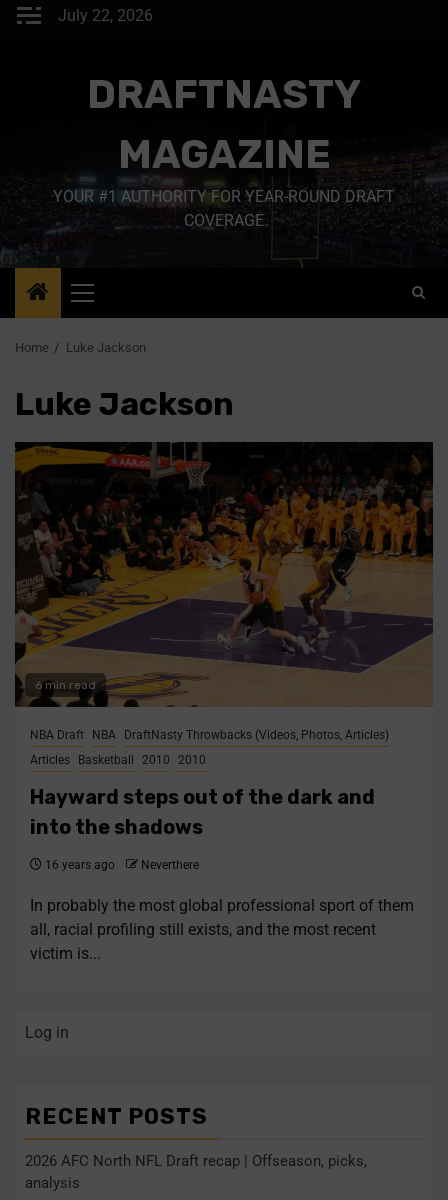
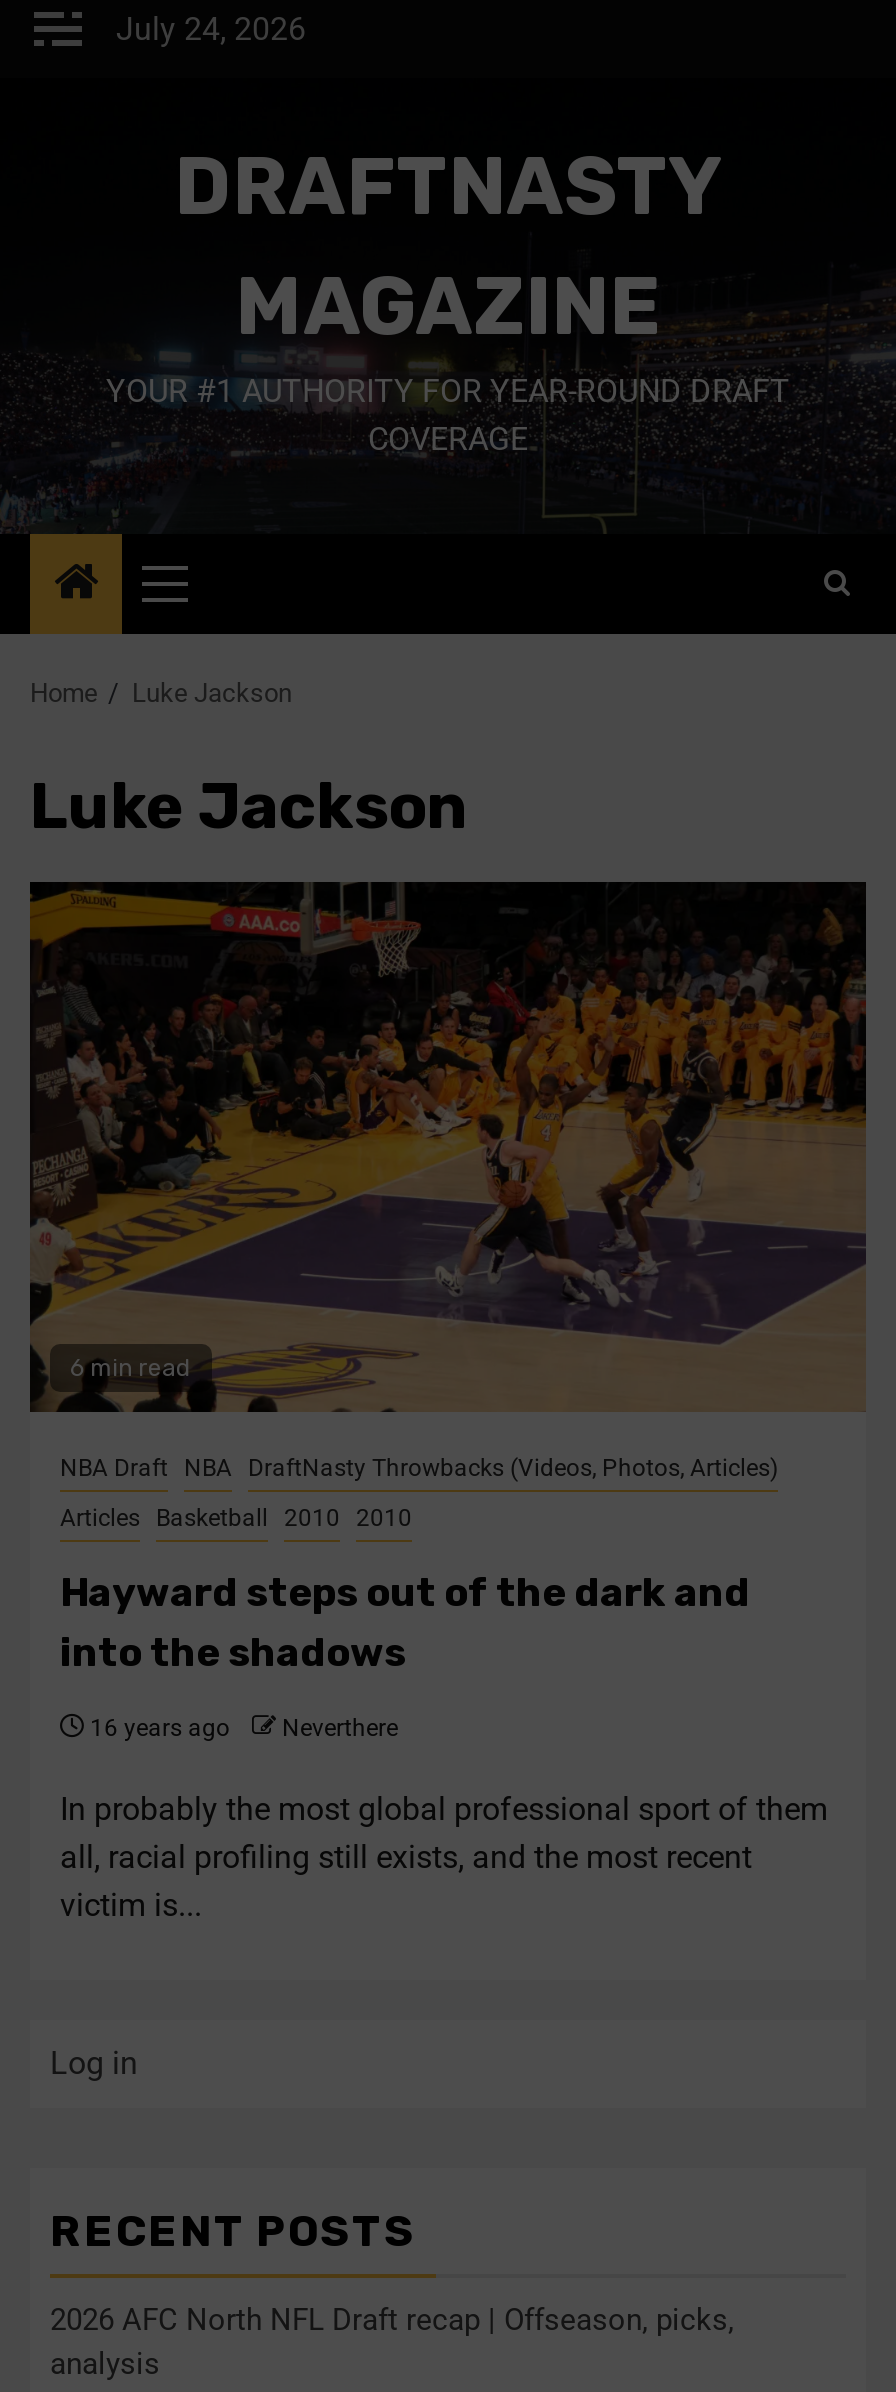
[58,6,153,25] July 22, 2026 -> [116,10,306,48] July 24, 2026

